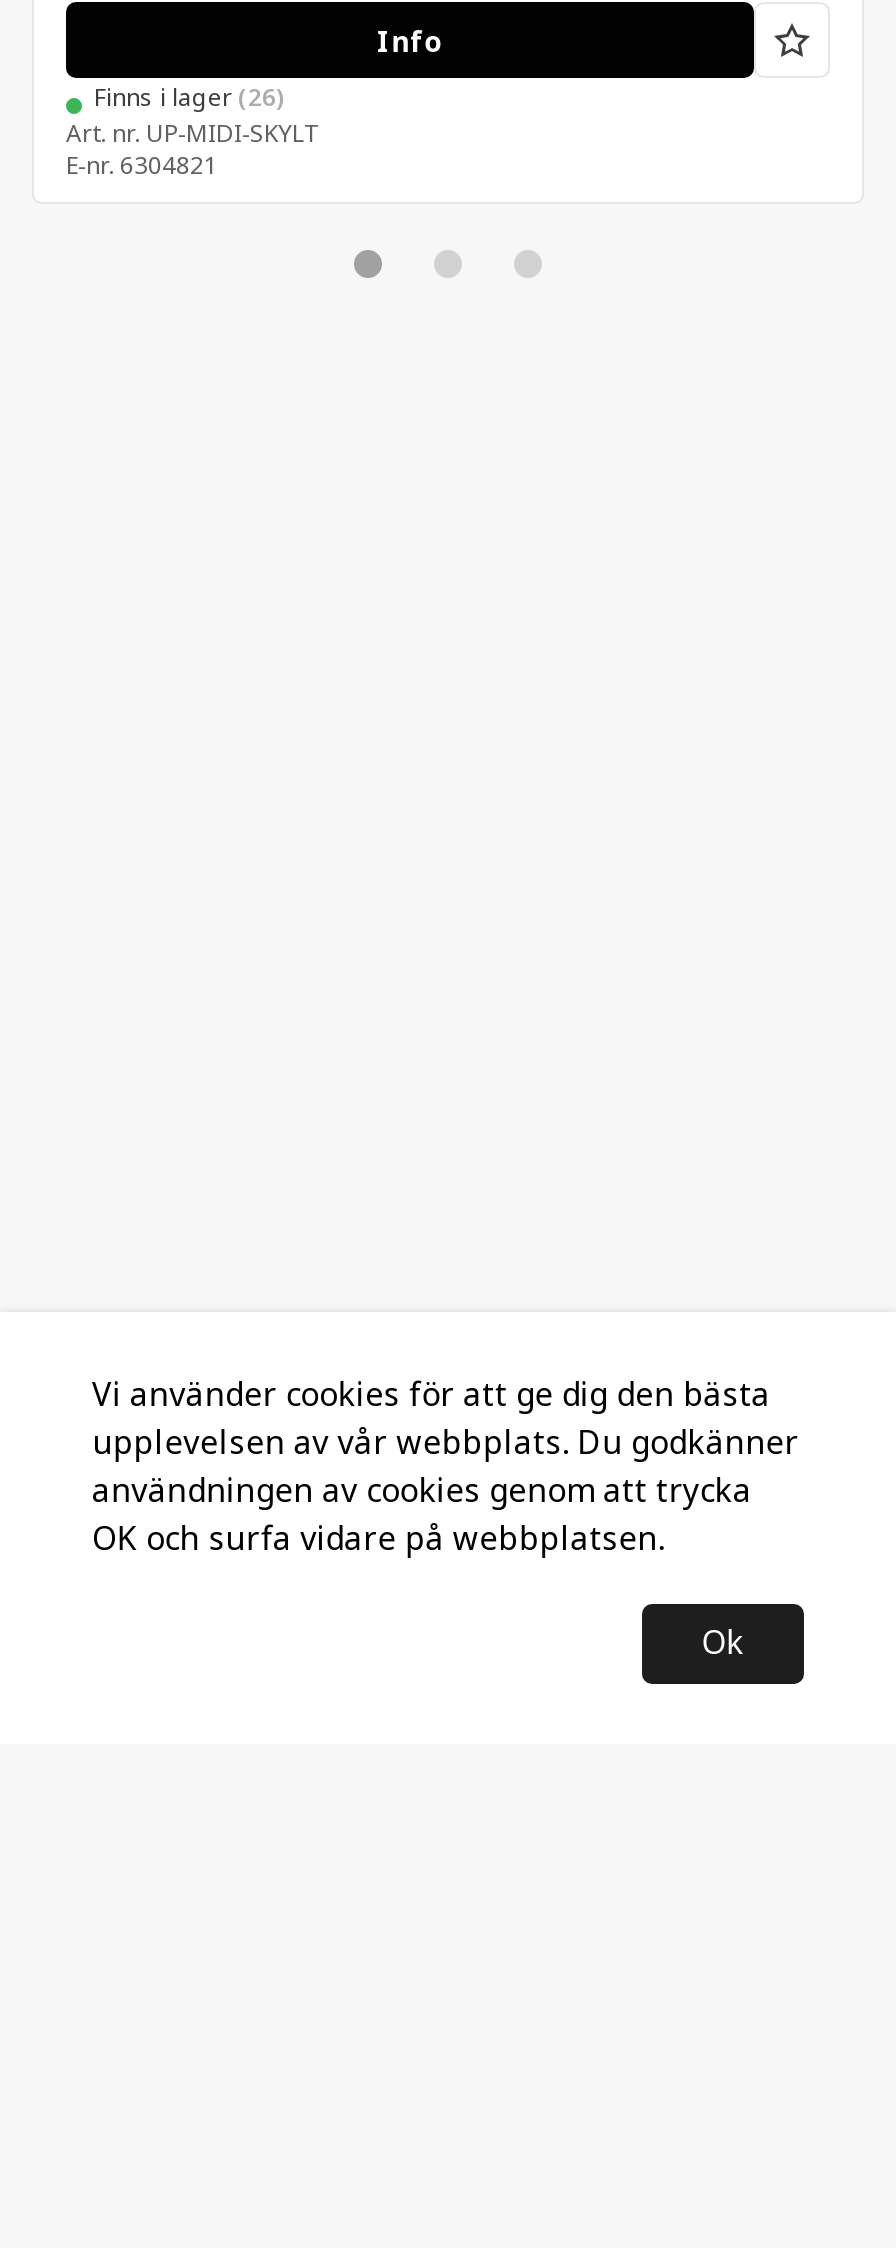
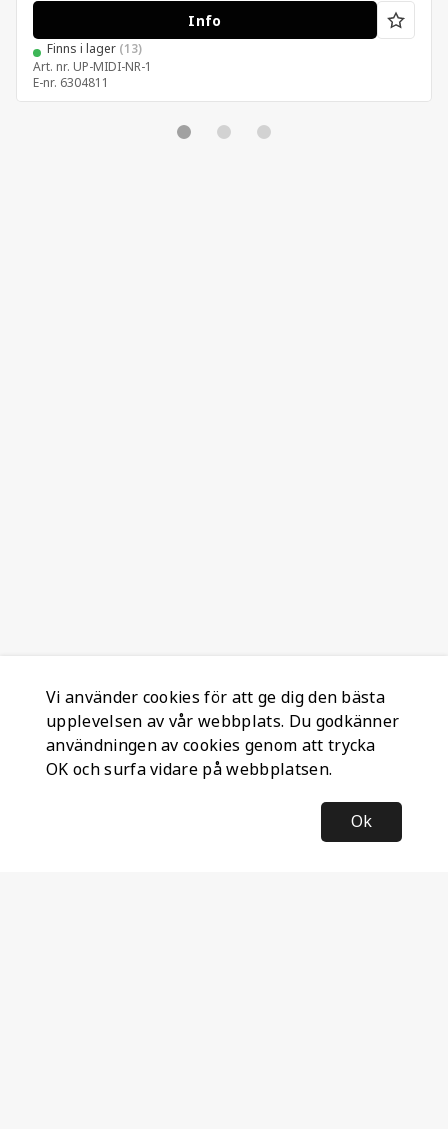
[106,80,284,116] Finns i lager (26) -> [53,40,142,58] Finns i lager (13)
[66,116,320,152] Art. nr. UP-MIDI-SKYLT -> [33,58,152,76] Art. nr. UP-MIDI-NR-1
[66,148,218,184] E-nr. 6304821 -> [33,74,109,92] E-nr. 6304811

